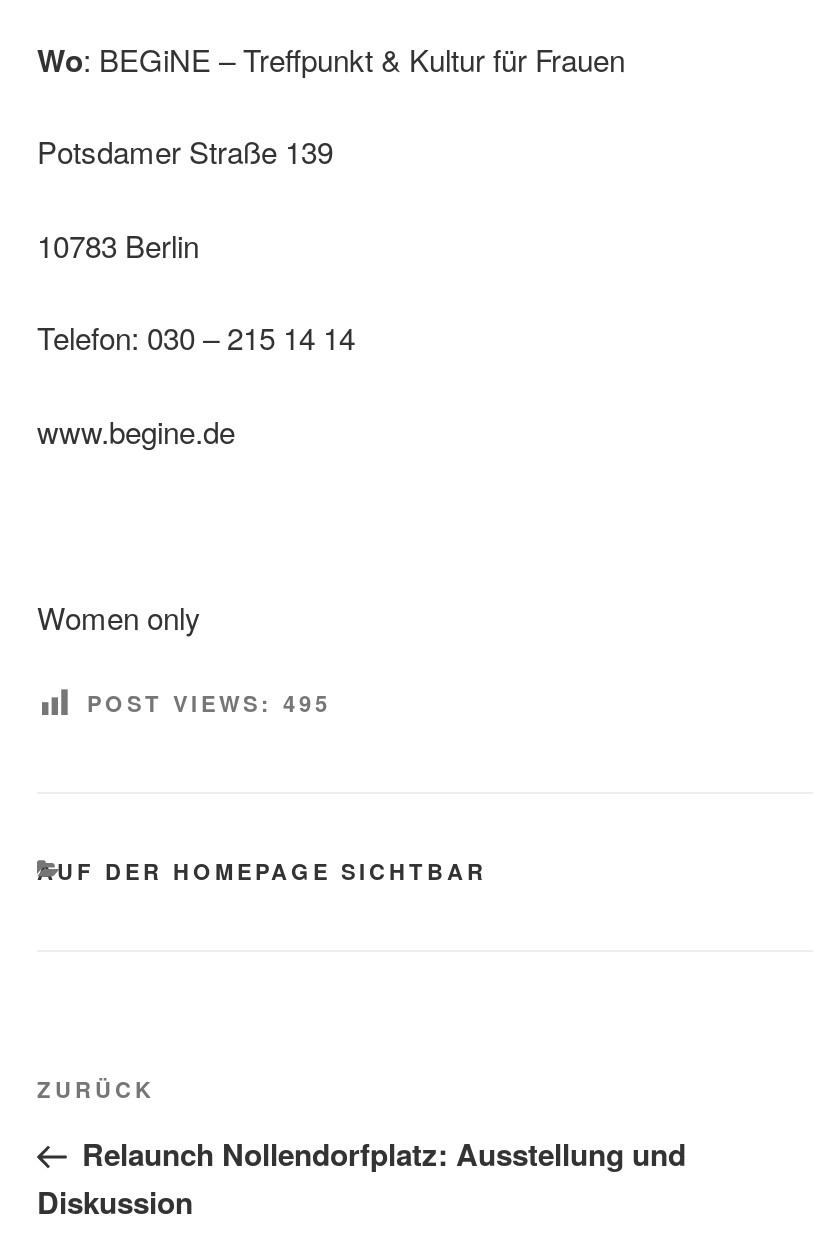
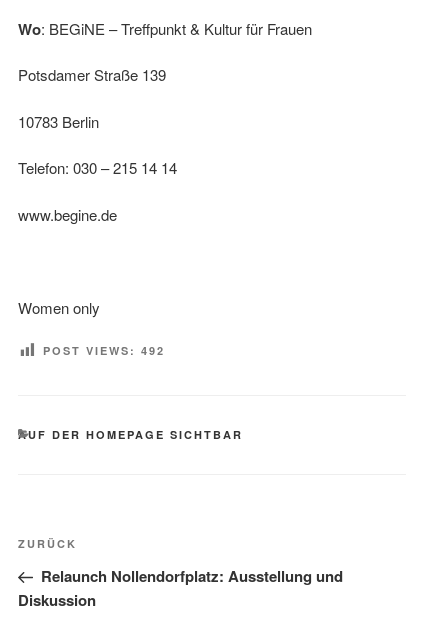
[87,689,331,719] POST VIEWS: 495 -> [43,343,165,358] POST VIEWS: 492

